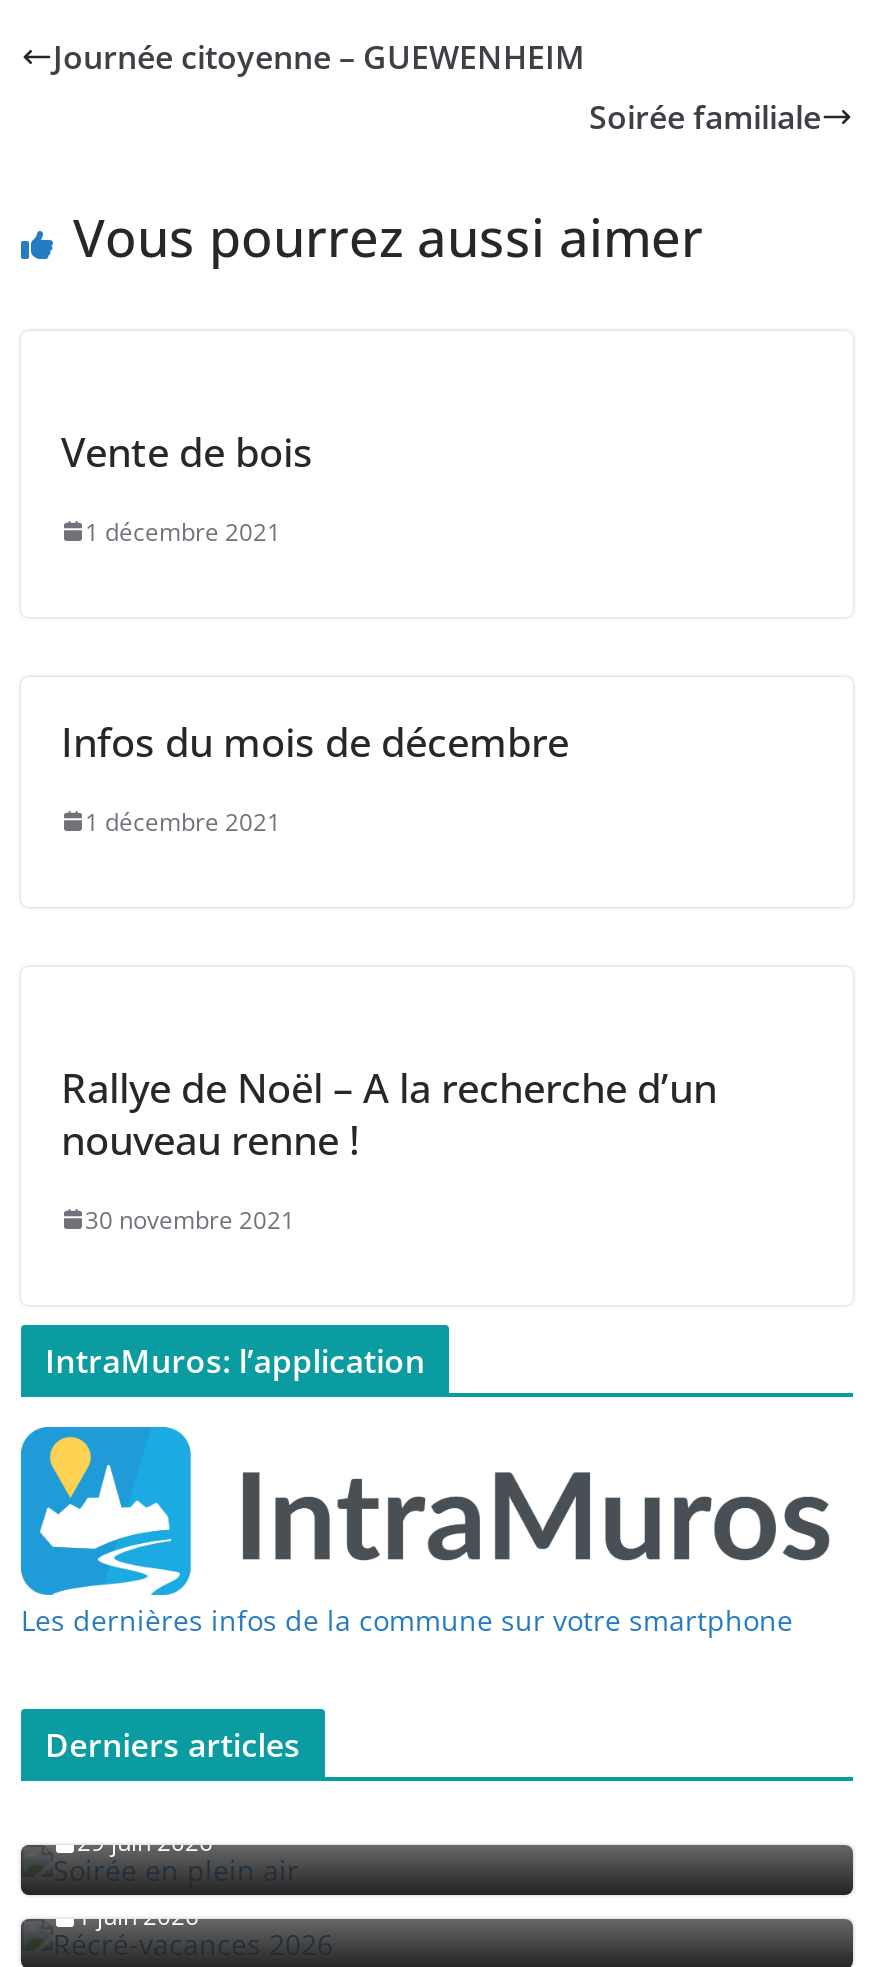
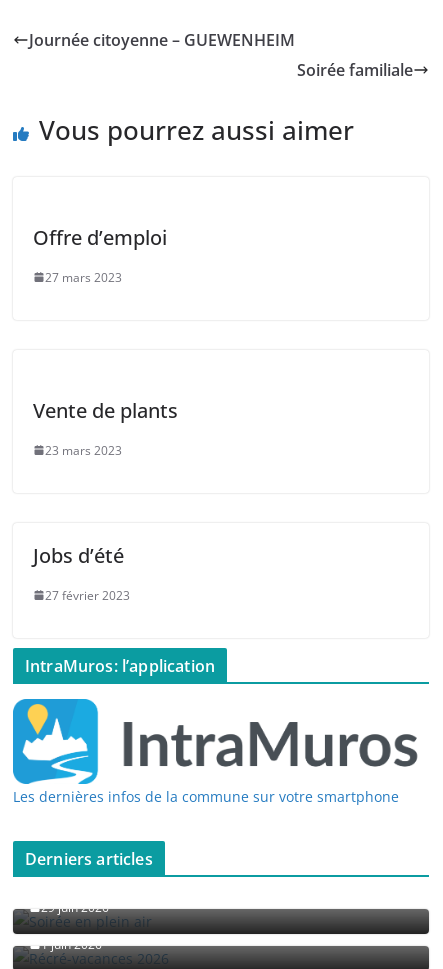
[61,425,313,479] Vente de bois -> [33,224,167,251] Offre d’emploi
[85,515,281,549] 1 décembre 2021 -> [45,269,122,286] 27 mars 2023
[61,715,569,769] Infos du mois de décembre -> [33,397,178,424] Vente de plants
[85,805,281,839] 1 décembre 2021 -> [45,442,122,459] 23 mars 2023
[61,1061,717,1167] Rallye de Noël – A la recherche d’un | nouveau renne ! -> [33,542,124,569] Jobs d’été
[85,1203,295,1237] 30 novembre 2021 -> [45,587,130,604] 27 février 2023

